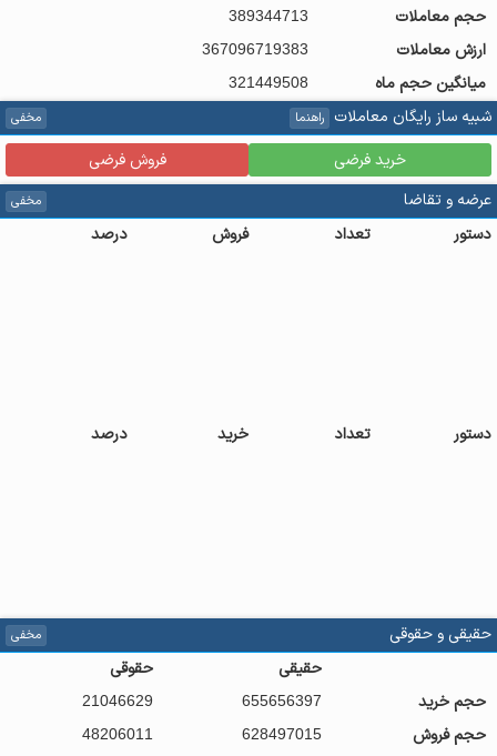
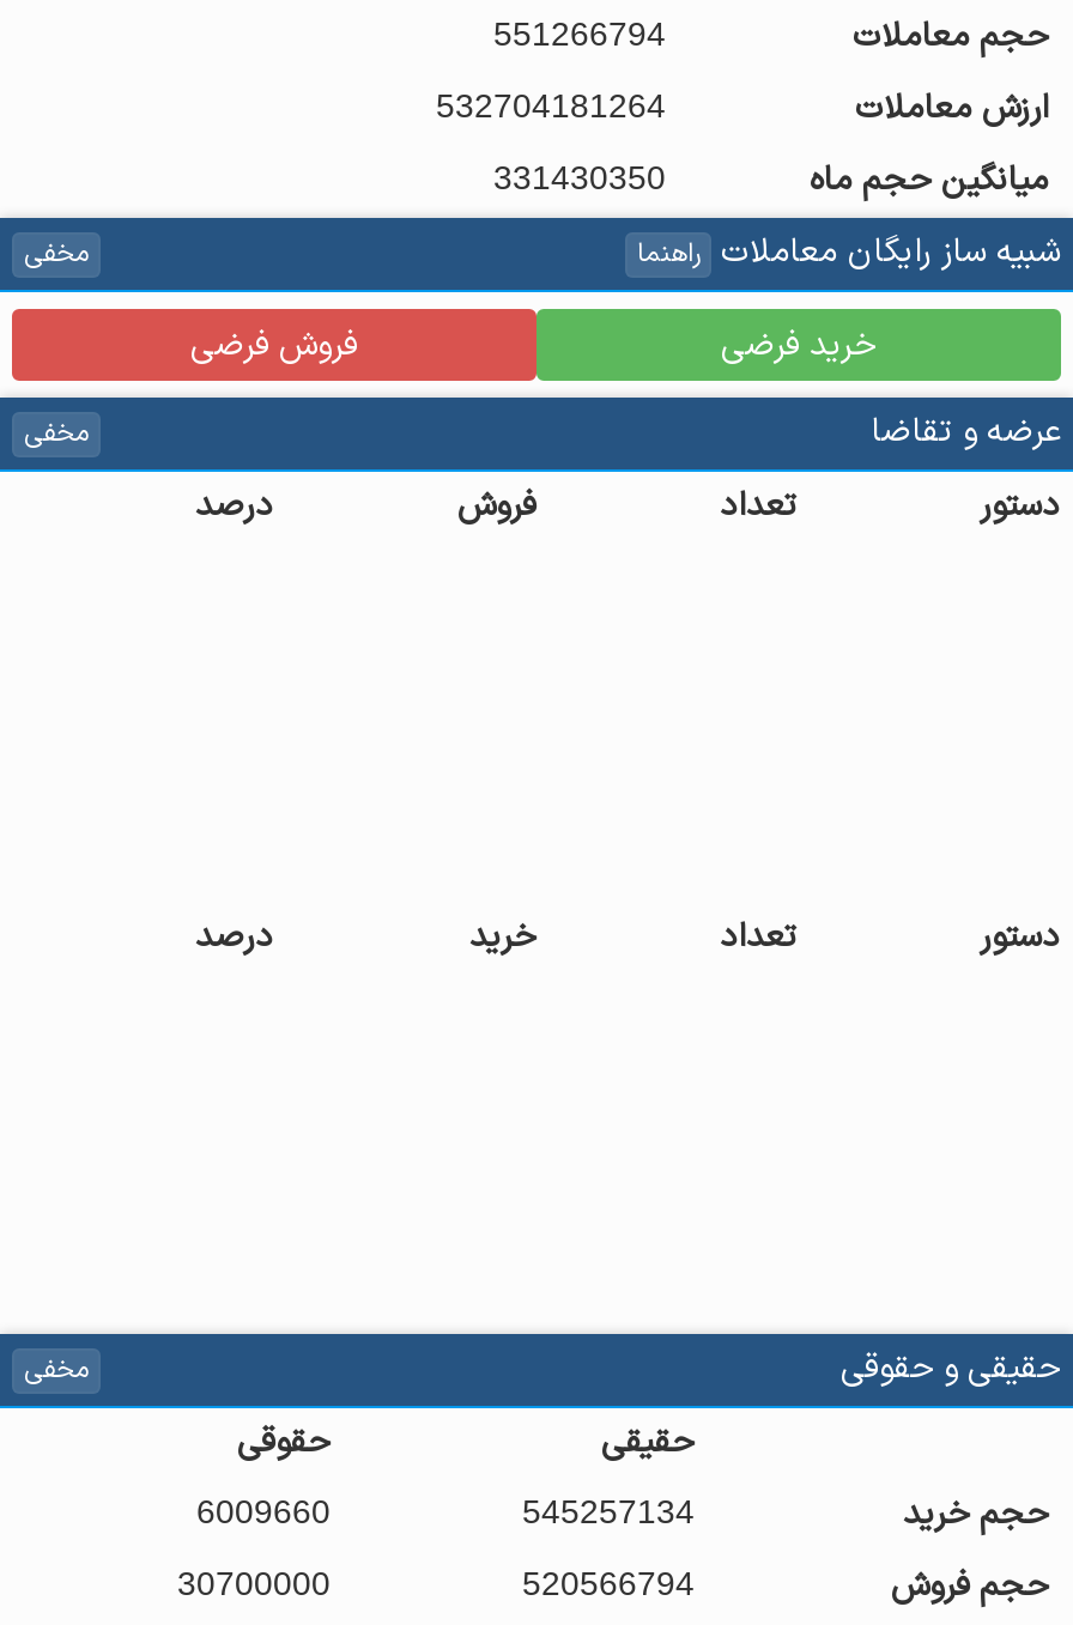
[229,5,308,28] 389344713 -> [493,11,666,61] 551266794
[202,38,308,62] 367096719383 -> [436,83,666,133] 532704181264
[229,72,308,95] 321449508 -> [493,155,666,205] 331430350
[82,691,153,714] 21046629 -> [196,1491,331,1541] 6009660
[242,691,322,714] 655656397 -> [522,1491,695,1541] 545257134
[82,724,153,748] 48206011 -> [177,1562,331,1613] 30700000
[242,724,322,748] 628497015 -> [522,1562,695,1613] 520566794

